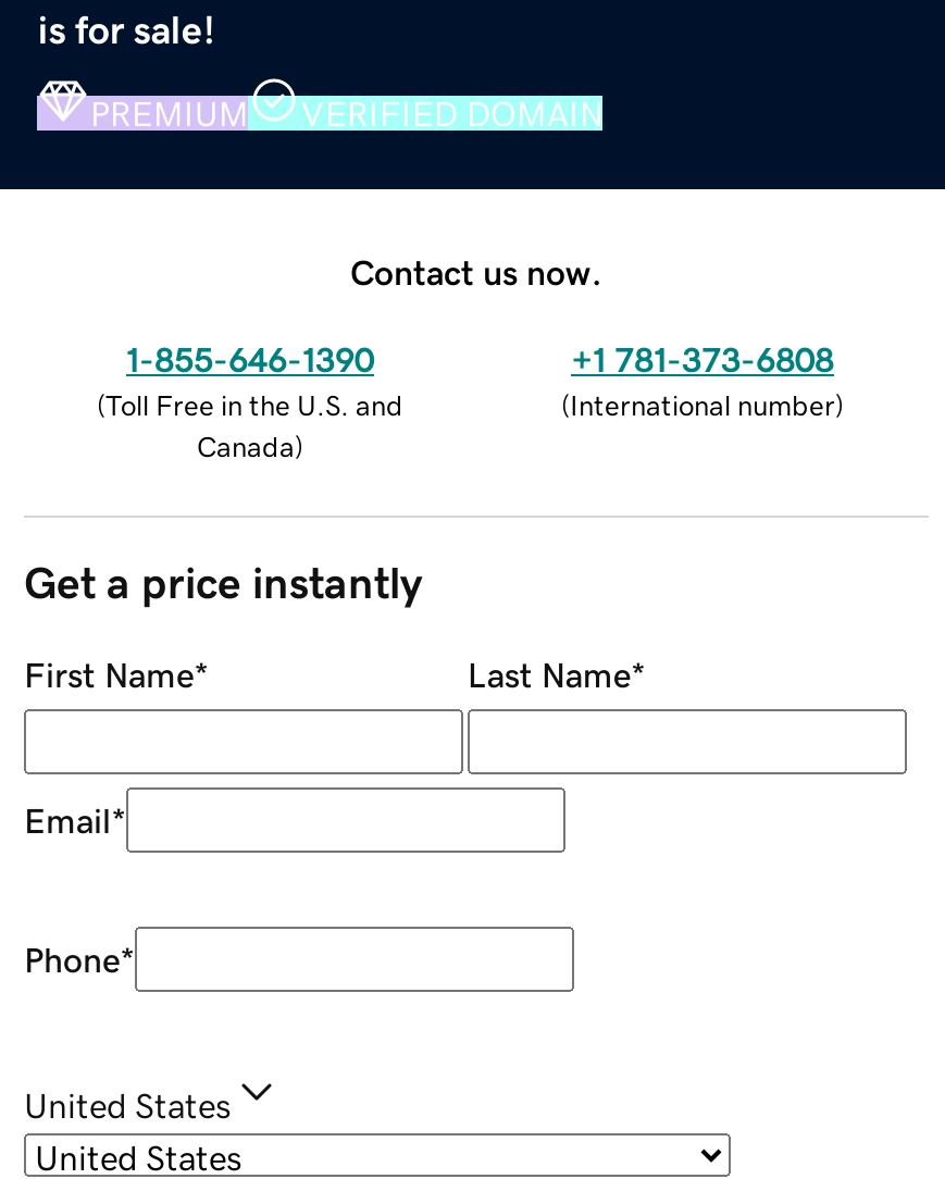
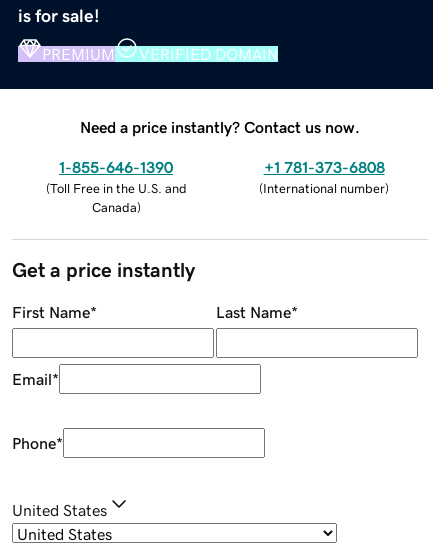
[350,254,602,288] Contact us now. -> [80,119,360,135] Need a price instantly? Contact us now.

